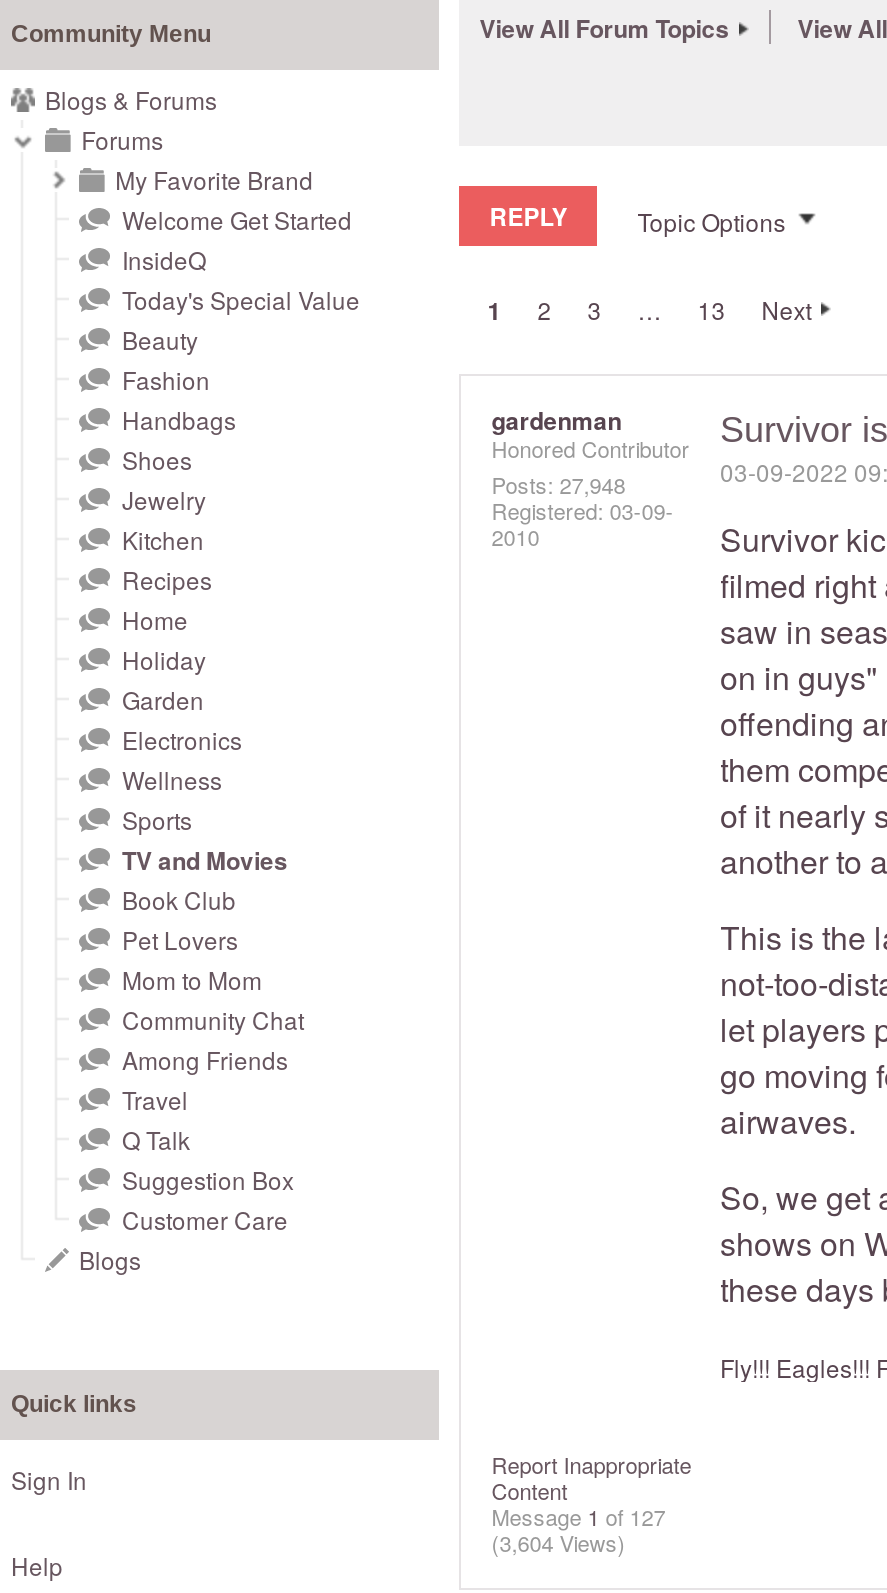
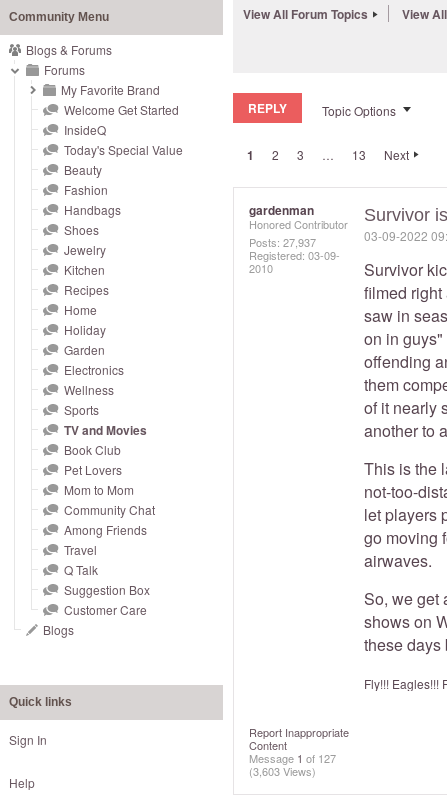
[491,468,625,500] Posts: 27,948 -> [249,234,316,250] Posts: 27,937
[491,1526,625,1558] (3,604 Views) -> [249,763,316,779] (3,603 Views)

